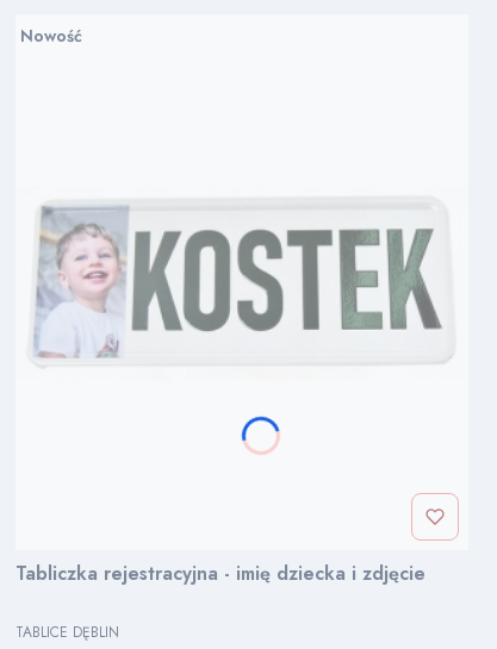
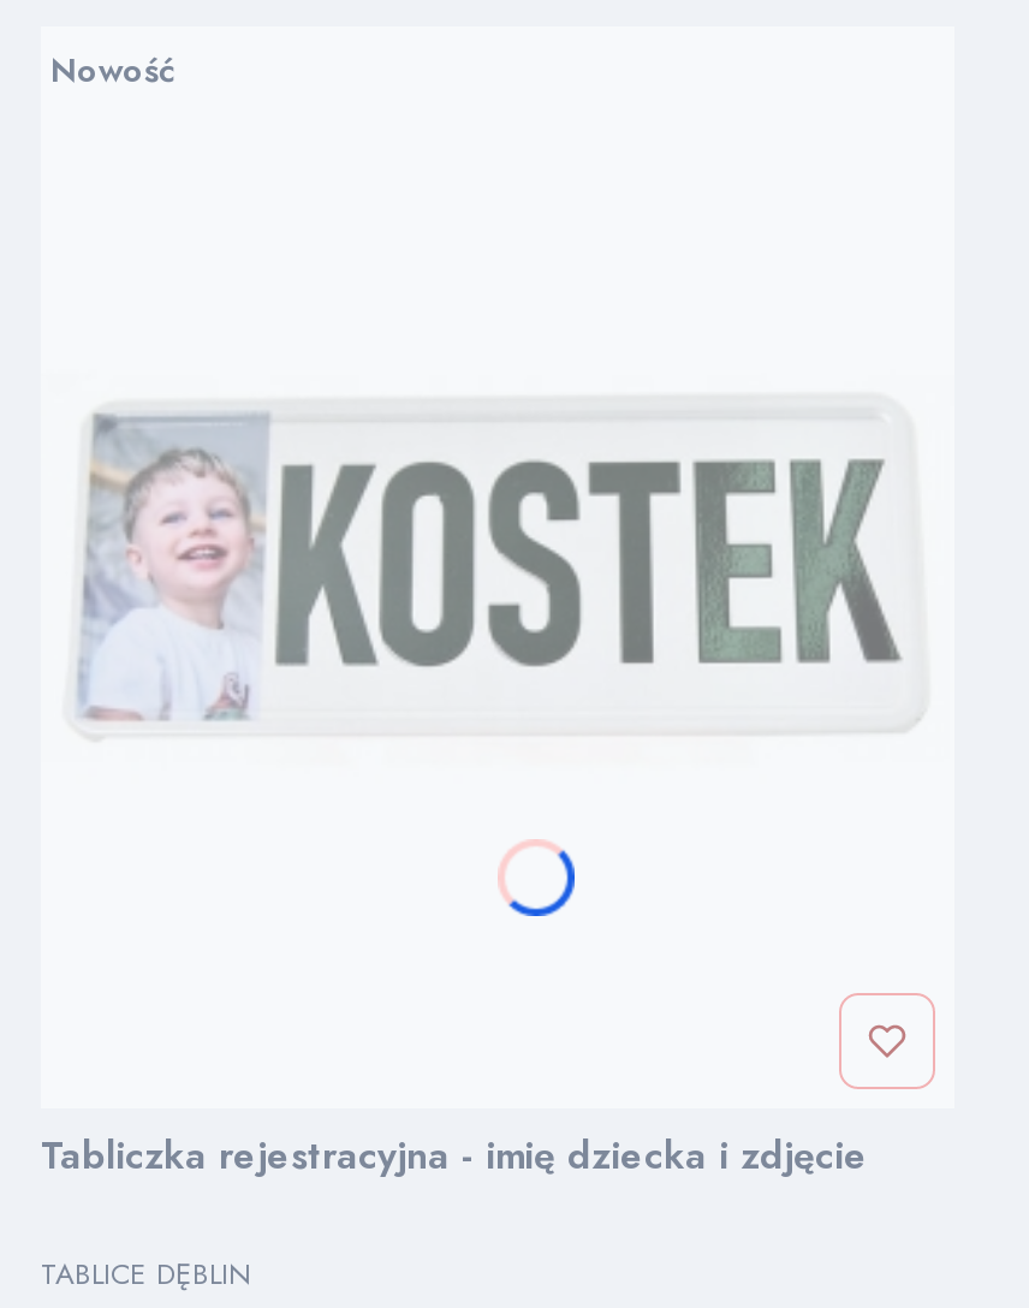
[240,414,280,455] [image] -> [495,837,577,918] [image]

